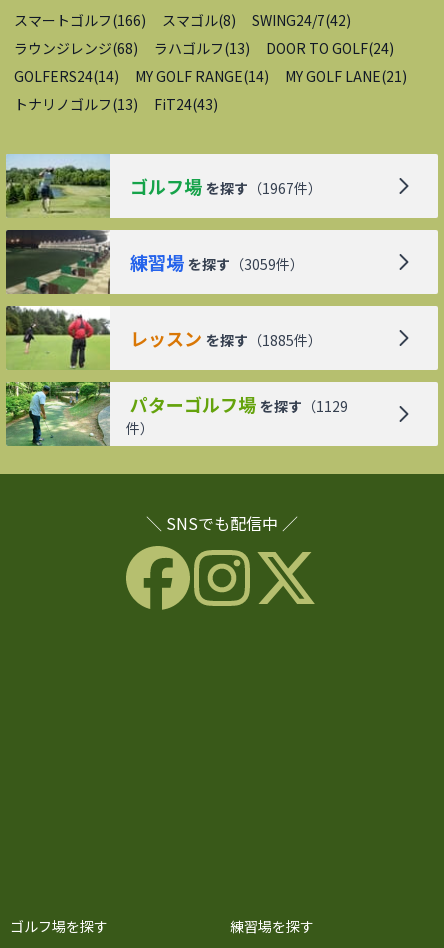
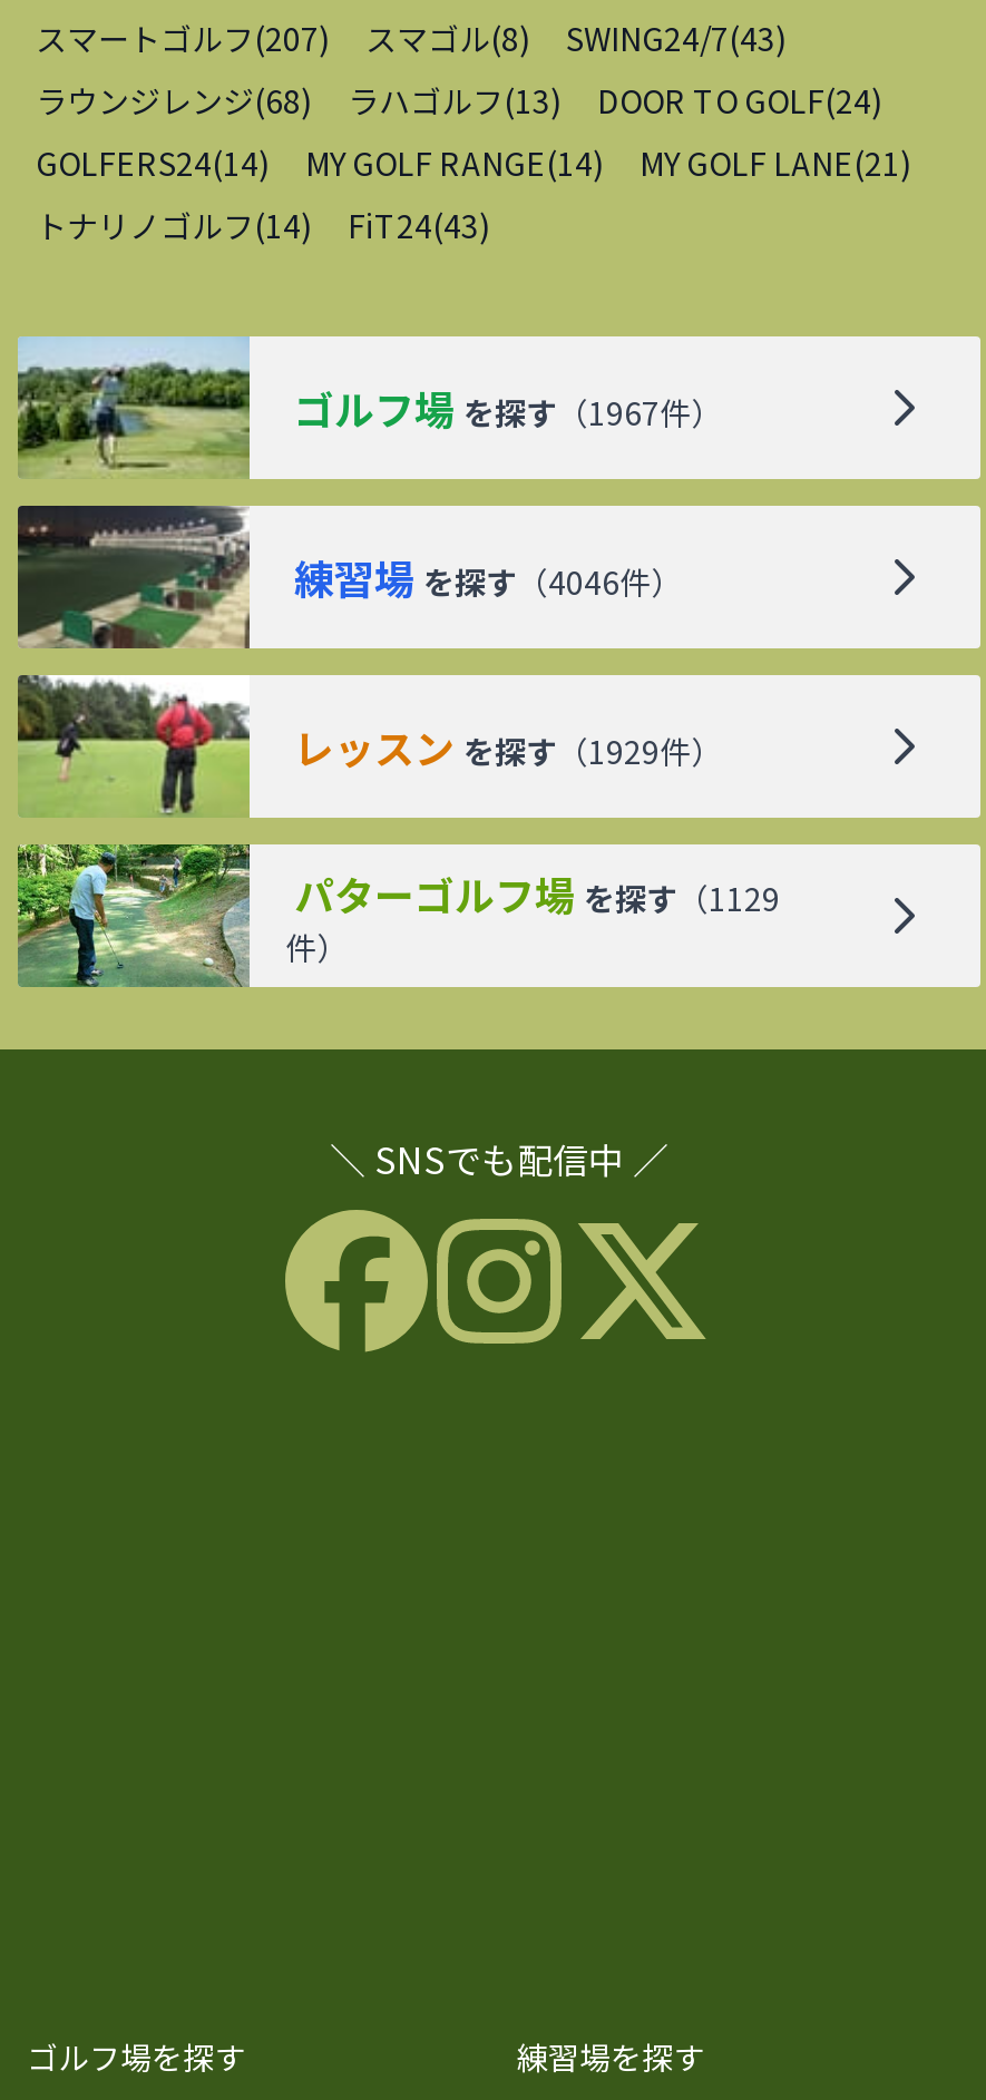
[14,10,146,30] スマートゴルフ(166) -> [36,15,330,60] スマートゴルフ(207)
[252,10,351,30] SWING24/7(42) -> [566,15,787,60] SWING24/7(43)
[14,94,138,114] トナリノゴルフ(13) -> [36,203,312,247] トナリノゴルフ(14)
[130,249,304,275] 練習場 を探す（3059件） -> [294,548,682,606] 練習場 を探す（4046件）
[130,325,322,351] レッスン を探す（1885件） -> [294,717,722,775] レッスン を探す（1929件）

